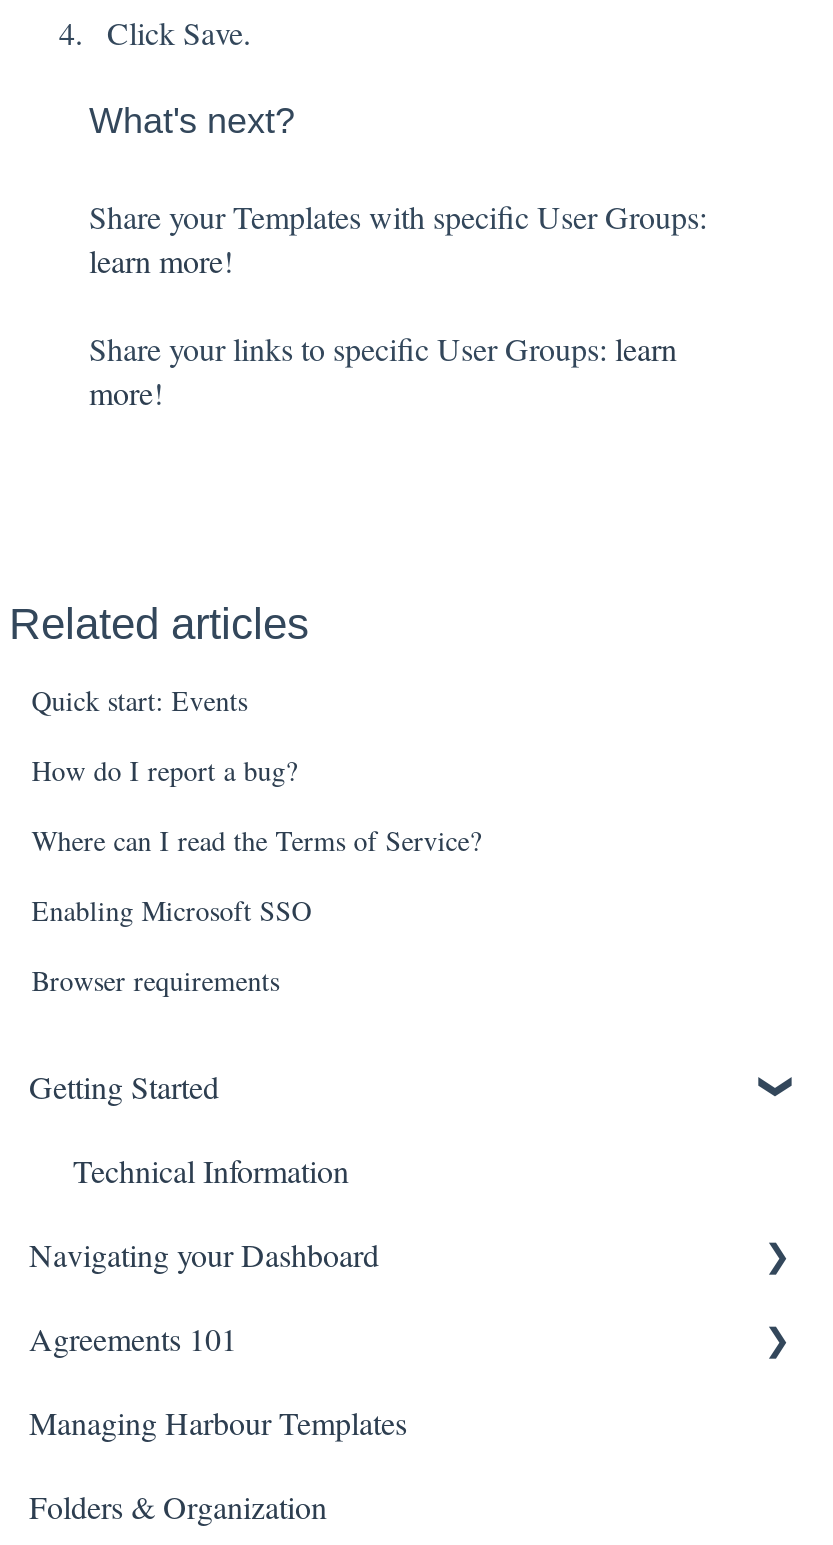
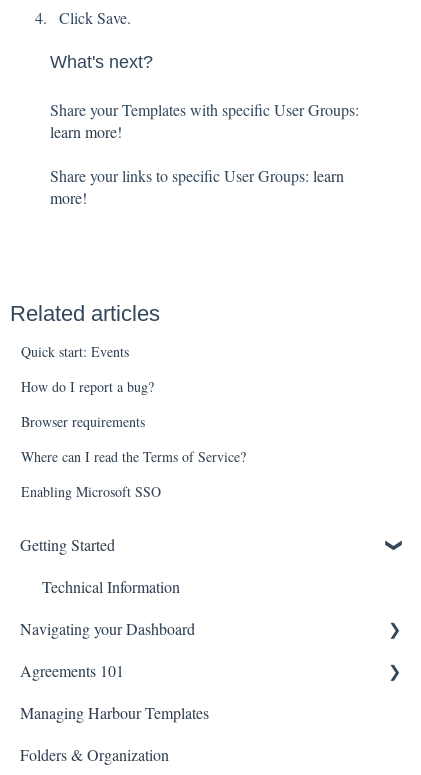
moved [31,822,481,930] -> [21,447,246,501]: Where can I read the Terms of Service? | Enabling Microsoft SSO
moved [31,962,279,1000] -> [21,412,145,431]: Browser requirements

